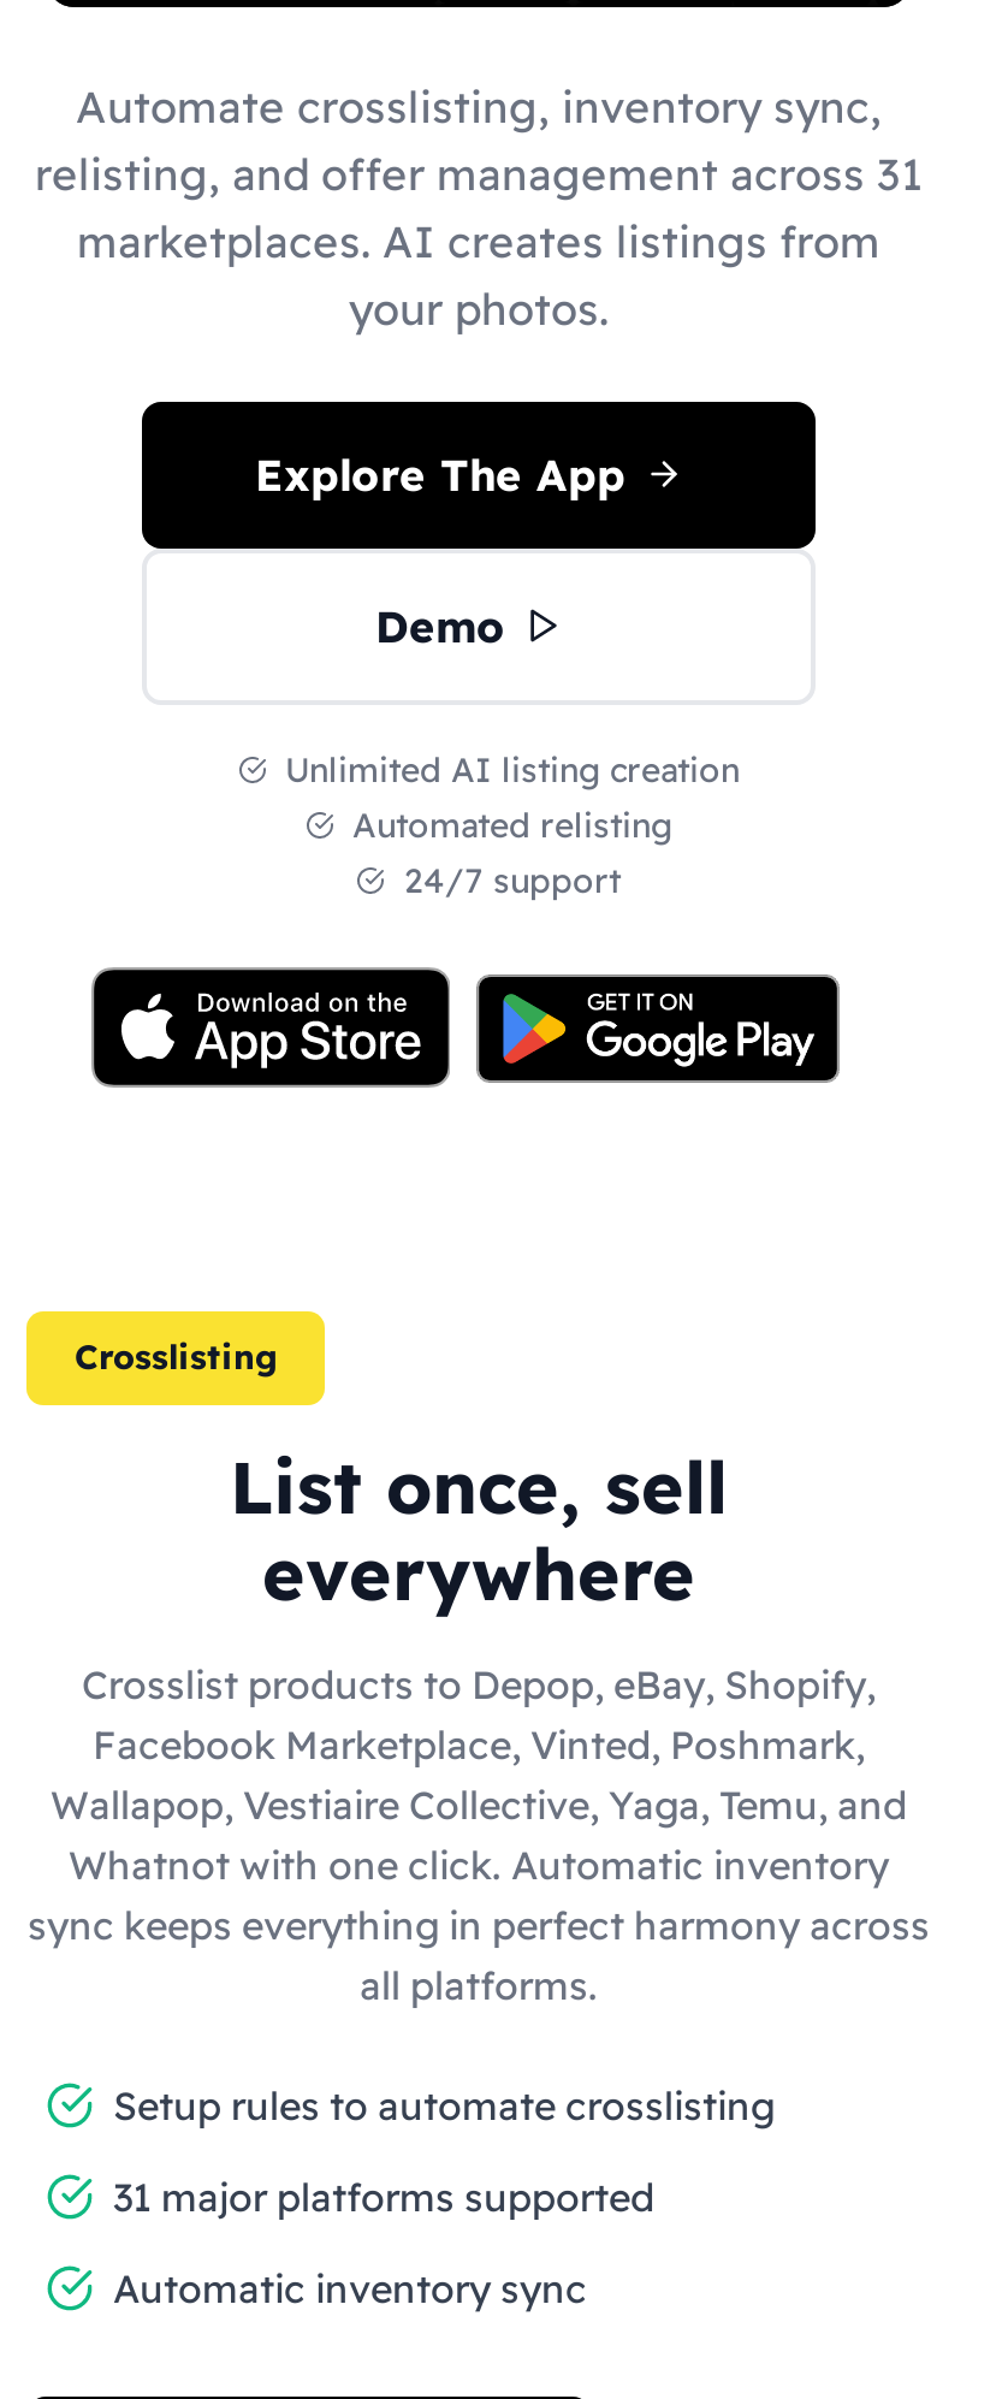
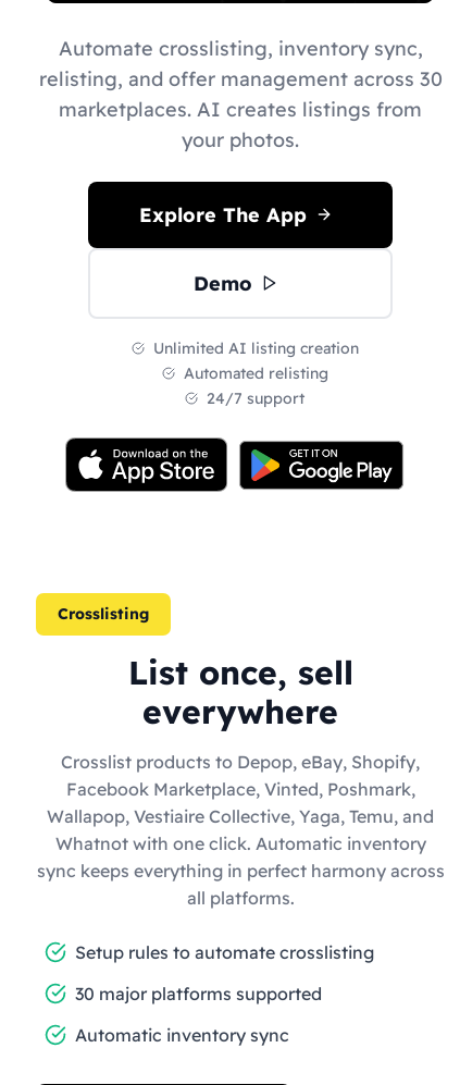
[35,146,923,201] relisting, and offer management across 31 -> [39,66,442,91] relisting, and offer management across 30
[113,2172,654,2220] 31 major platforms supported -> [75,982,322,1004] 30 major platforms supported

